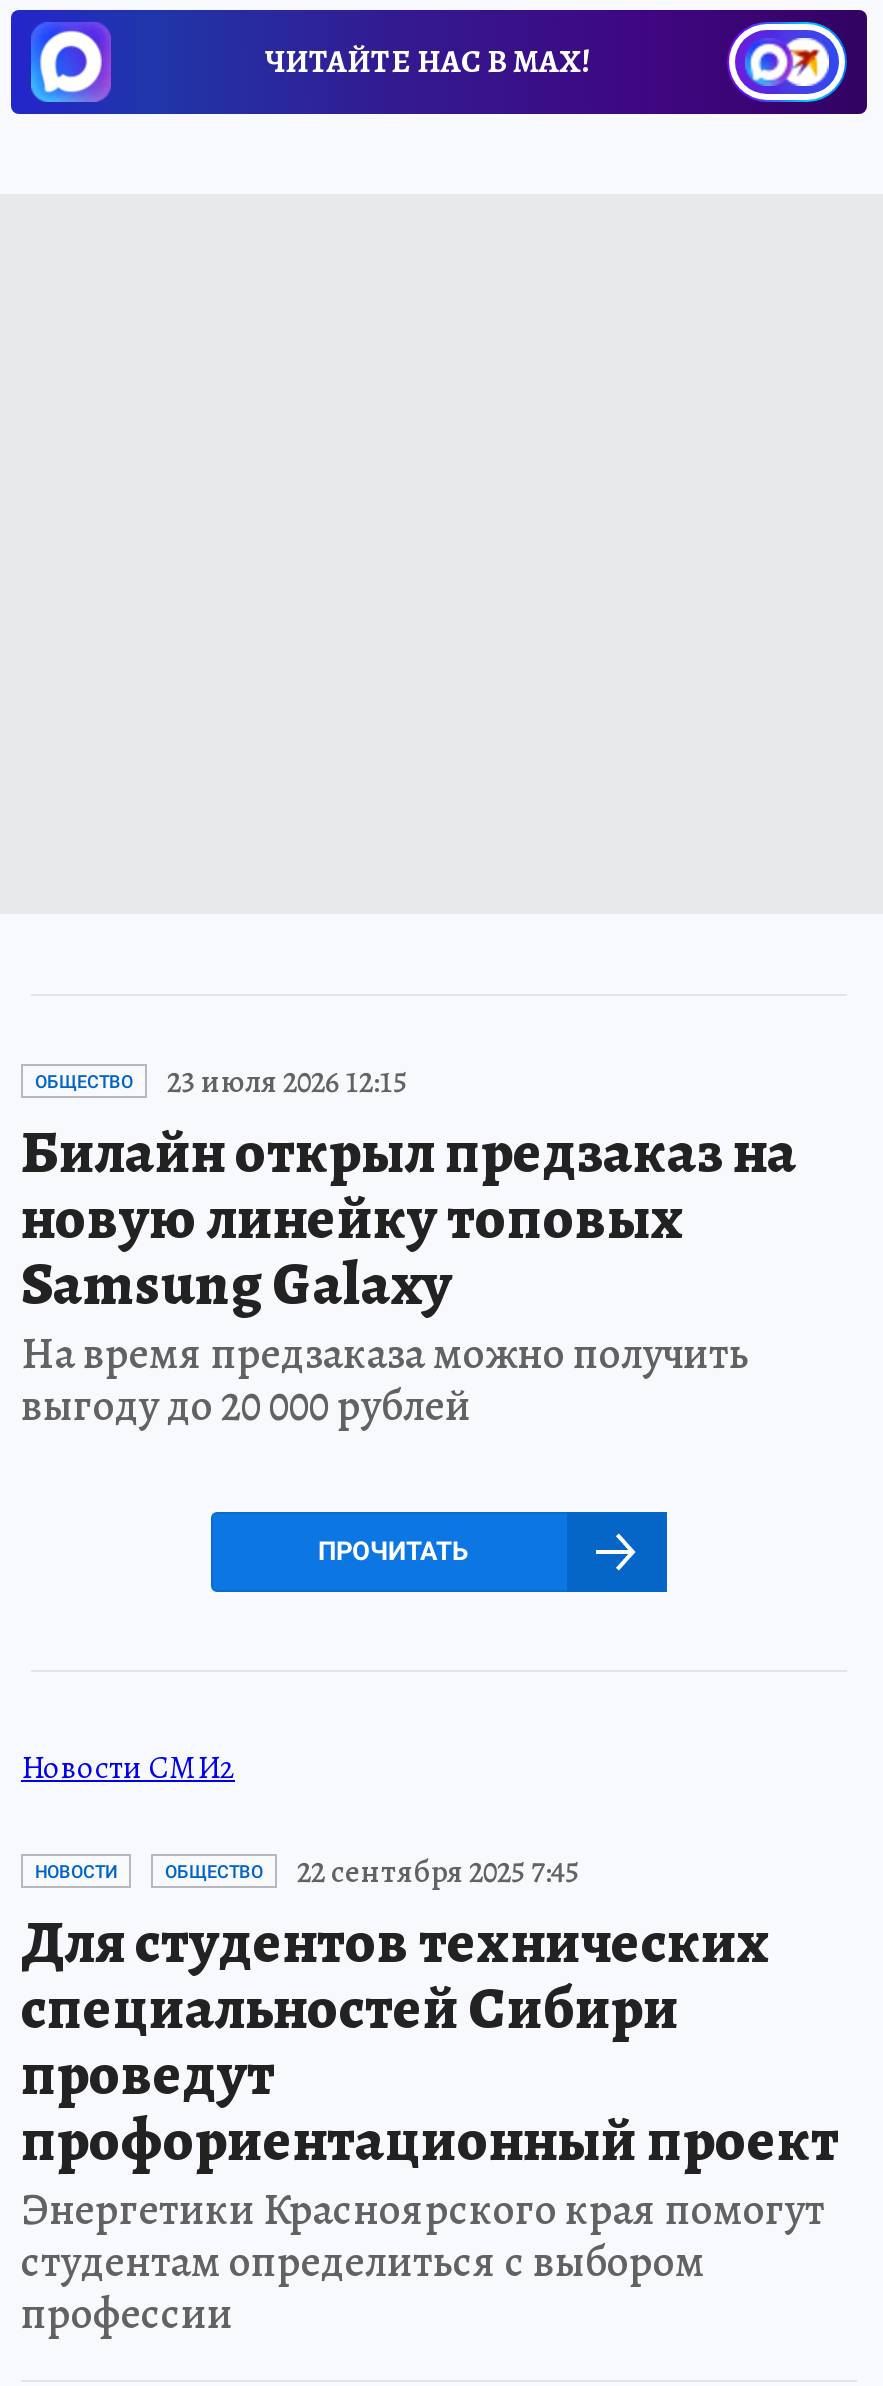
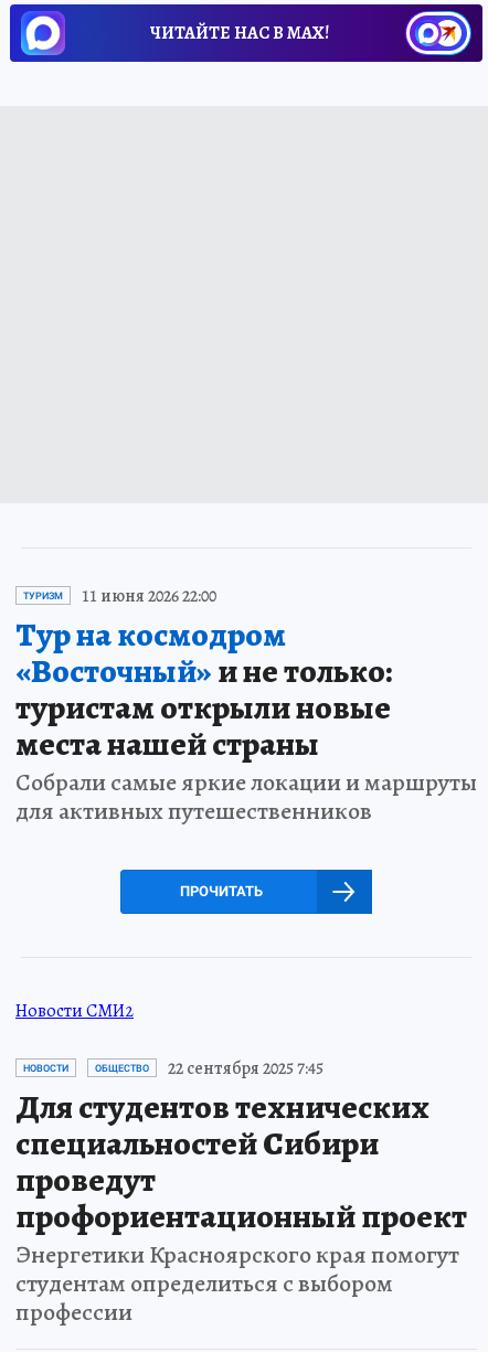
[21,1060,797,1436] ОБЩЕСТВО | 23 июля 2026 12:15 | Билайн открыл предзаказ на | новую линейку топовых | Samsung Galaxy | На время предзаказа можно получить | выгоду до 20 000 рублей -> [15,584,477,828] ТУРИЗМ | 11 июня 2026 22:00 | Тур на космодром | «Восточный»и не только: | туристам открыли новые | места нашей страны | Собрали самые яркие локации и маршруты | для активных путешественников

